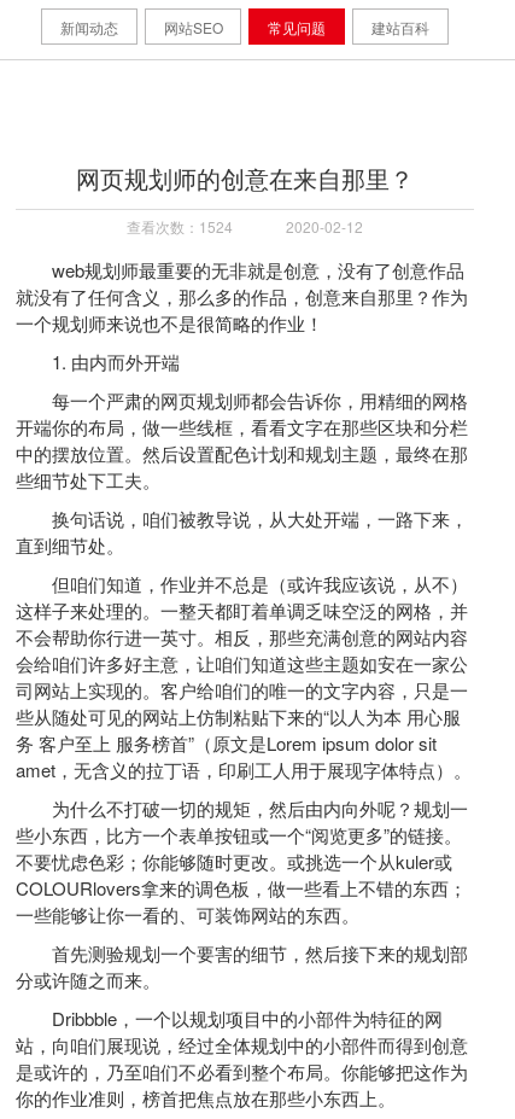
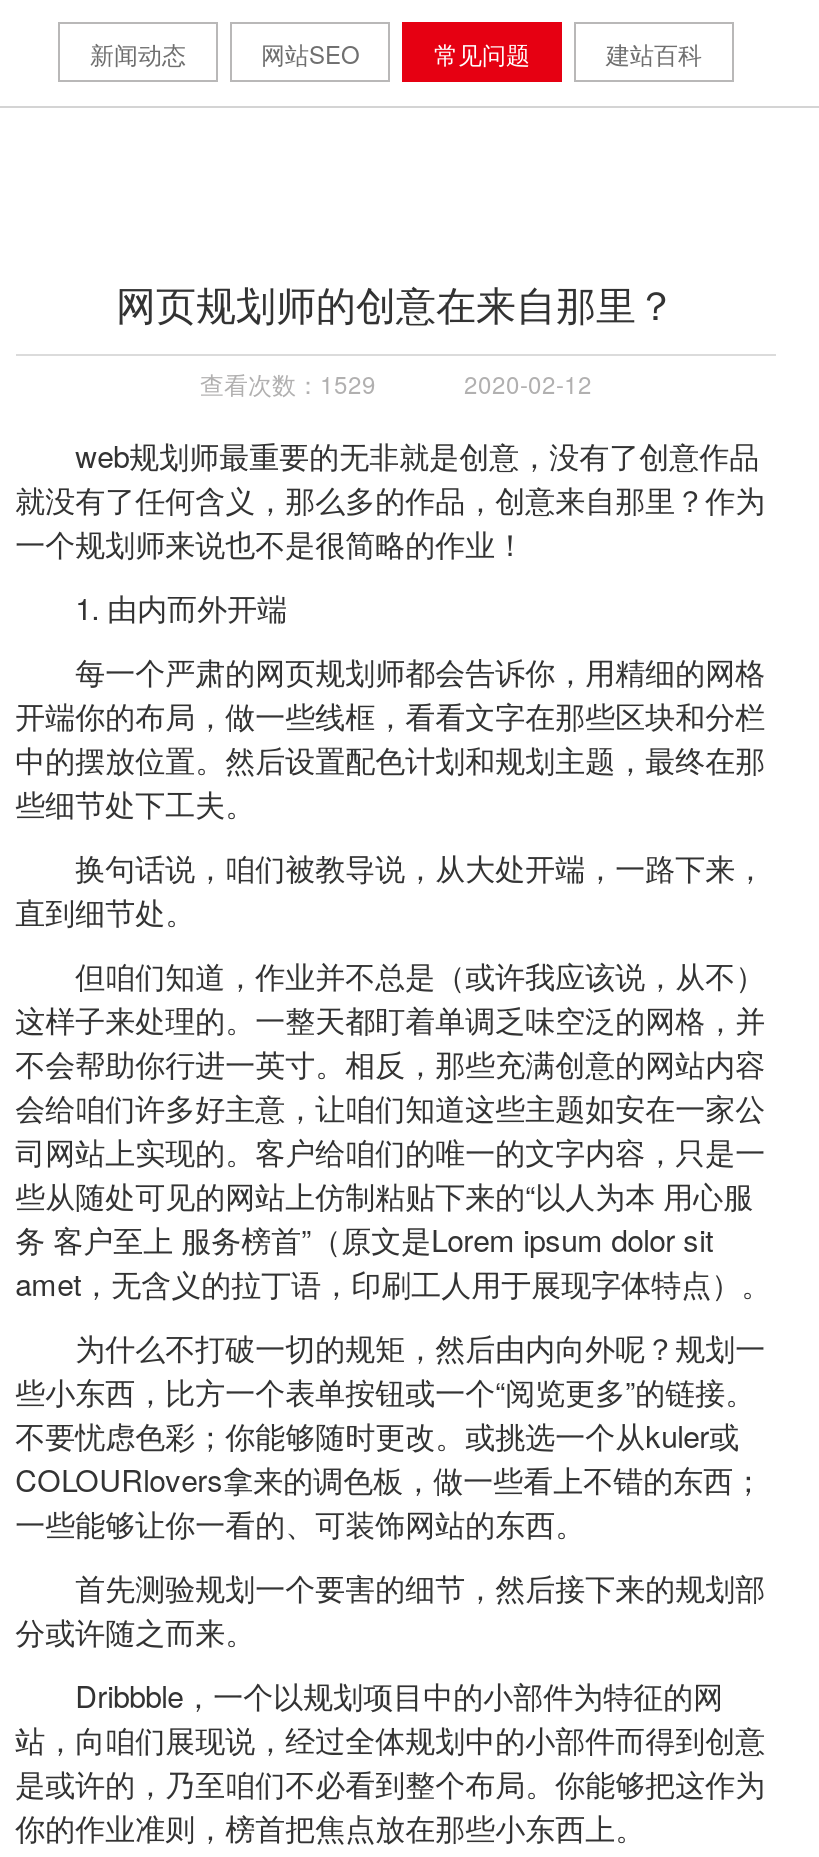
[127,216,233,237] 查看次数：1524 -> [200,366,376,400] 查看次数：1529

